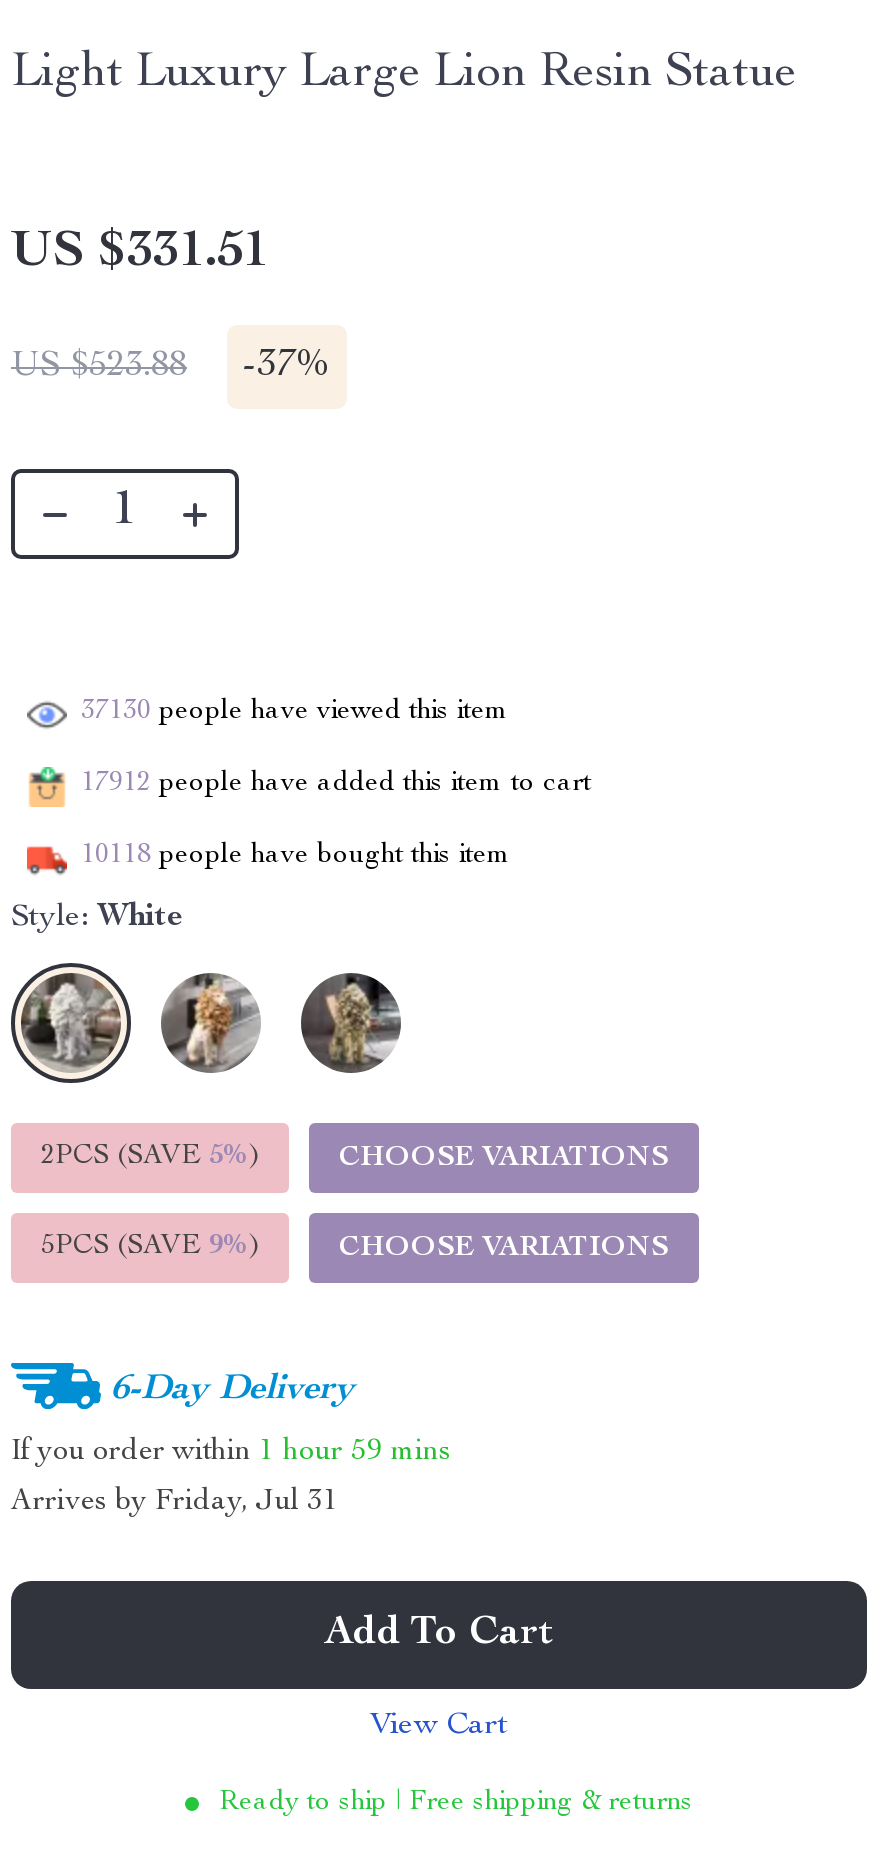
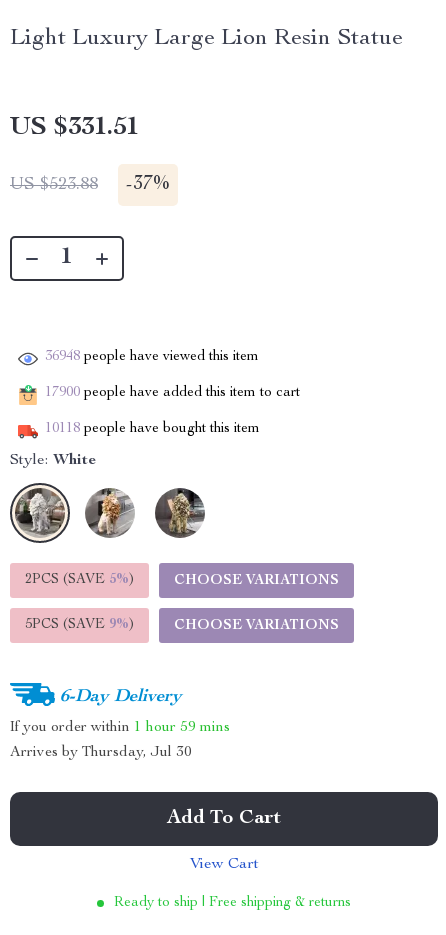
[81,698,509,726] 37130 people have viewed this item -> [45,350,259,364] 36948 people have viewed this item
[81,770,591,798] 17912 people have added this item to cart -> [45,386,300,400] 17900 people have added this item to cart
[11,1487,339,1517] Arrives by Friday, Jul 31 -> [10,745,192,760] Arrives by Thursday, Jul 30

